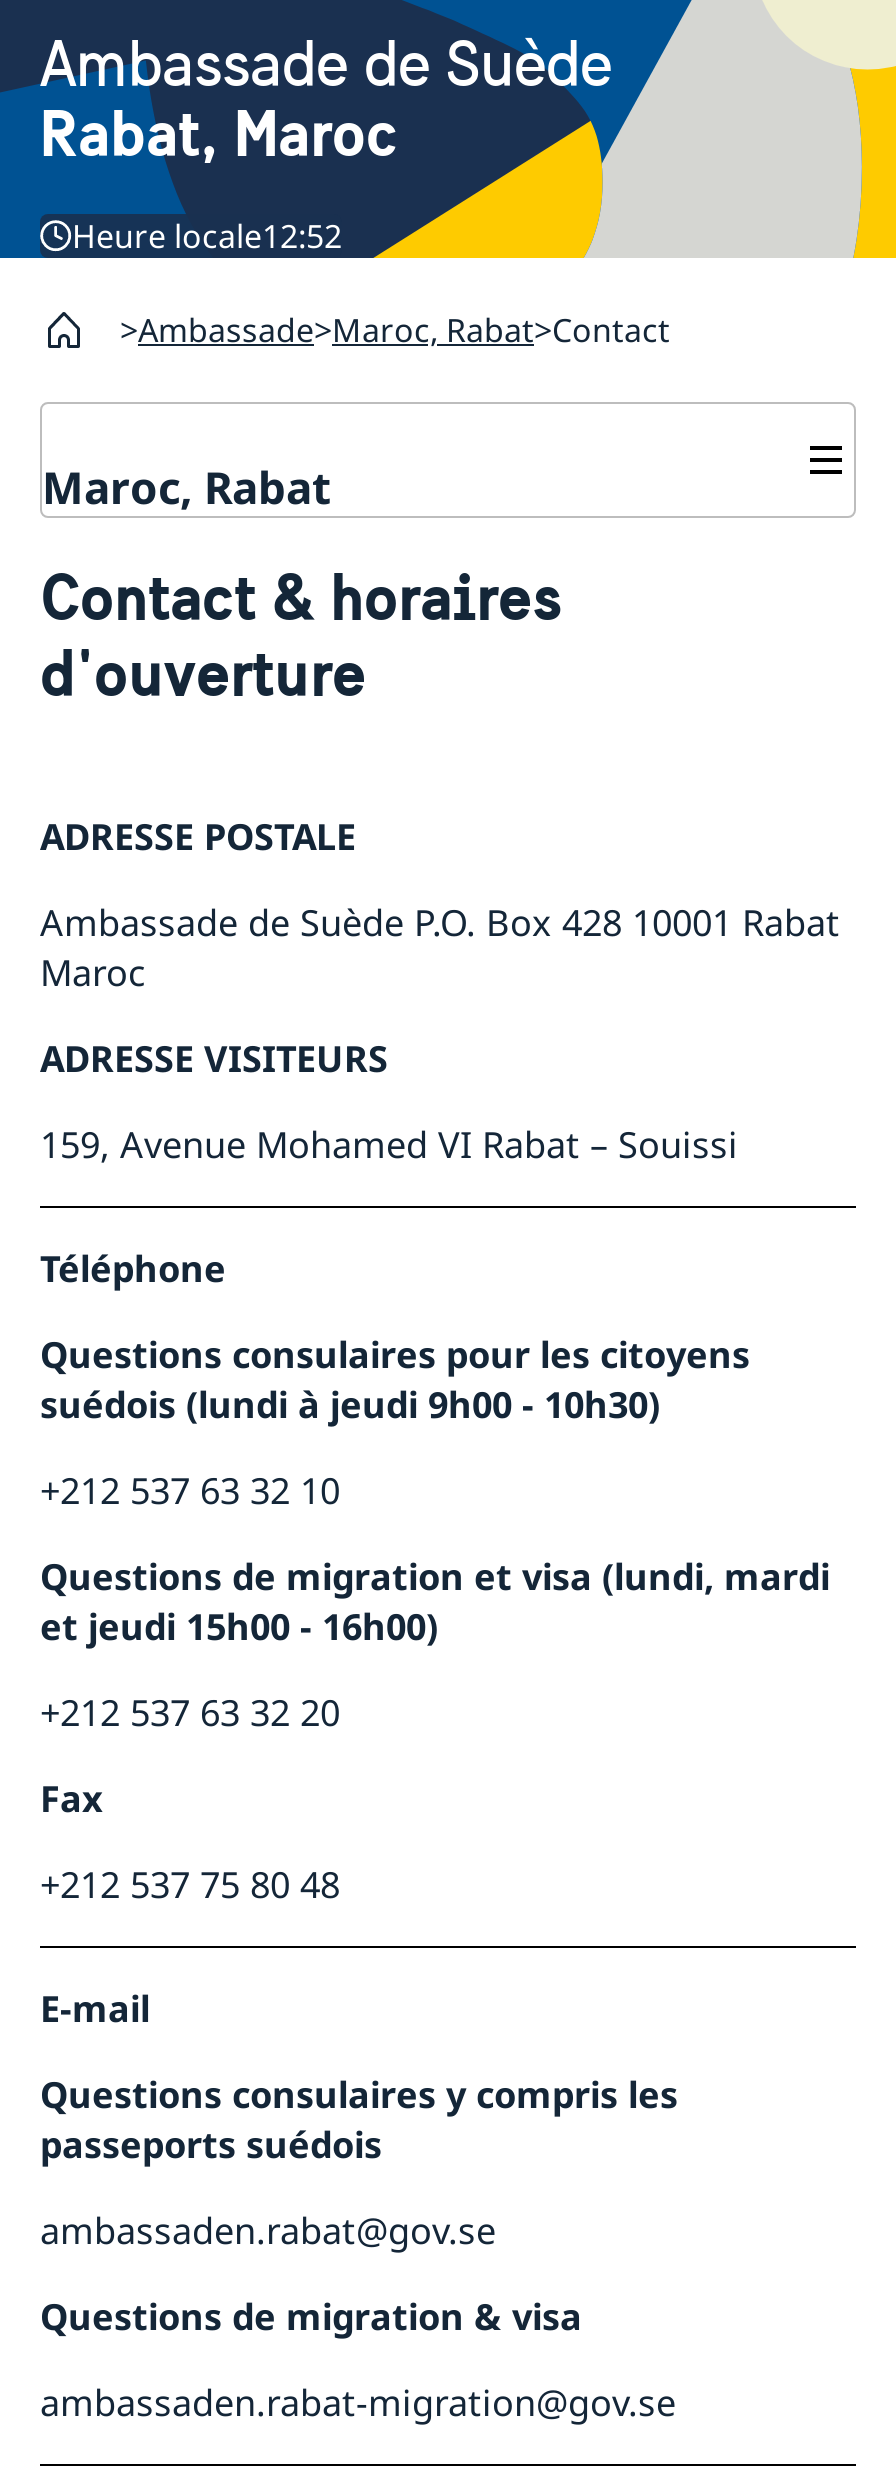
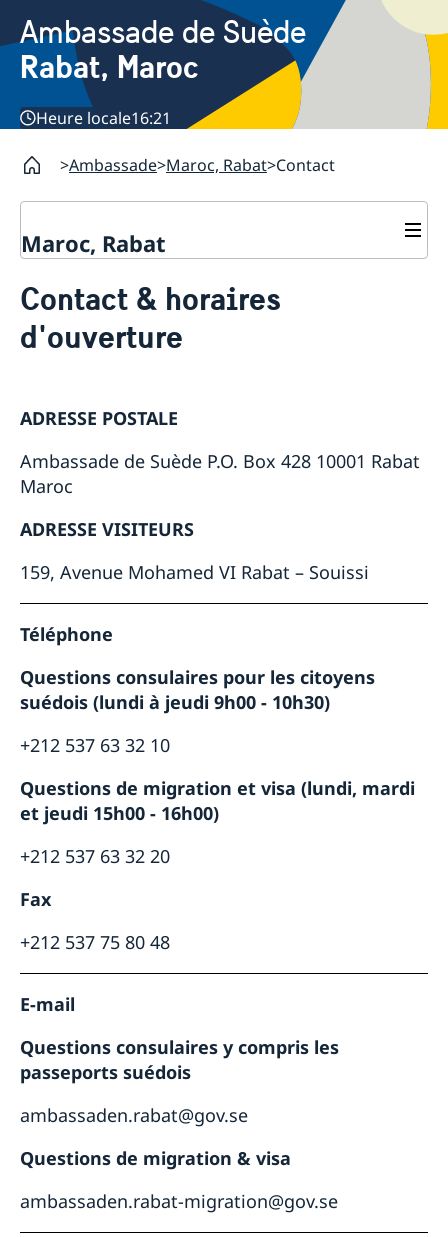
[72,215,342,259] Heure locale12:52 -> [36,107,171,129] Heure locale16:21

